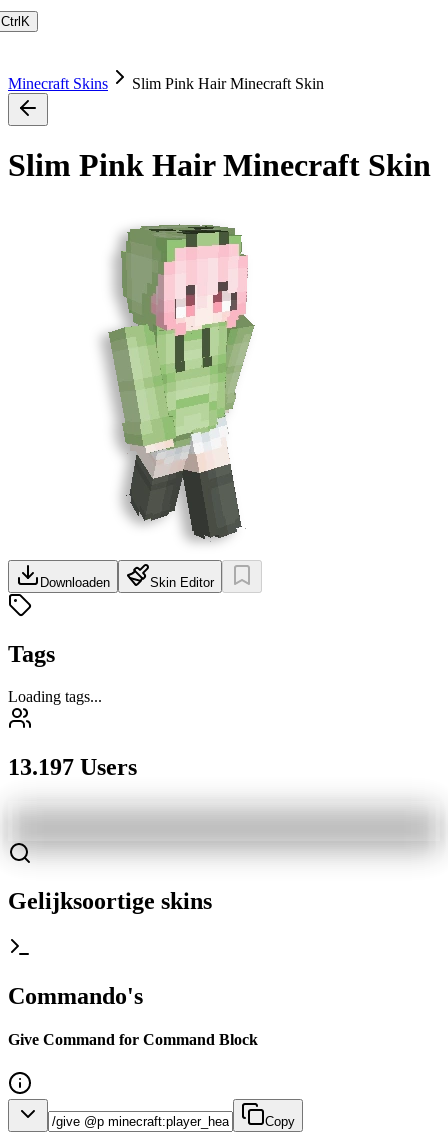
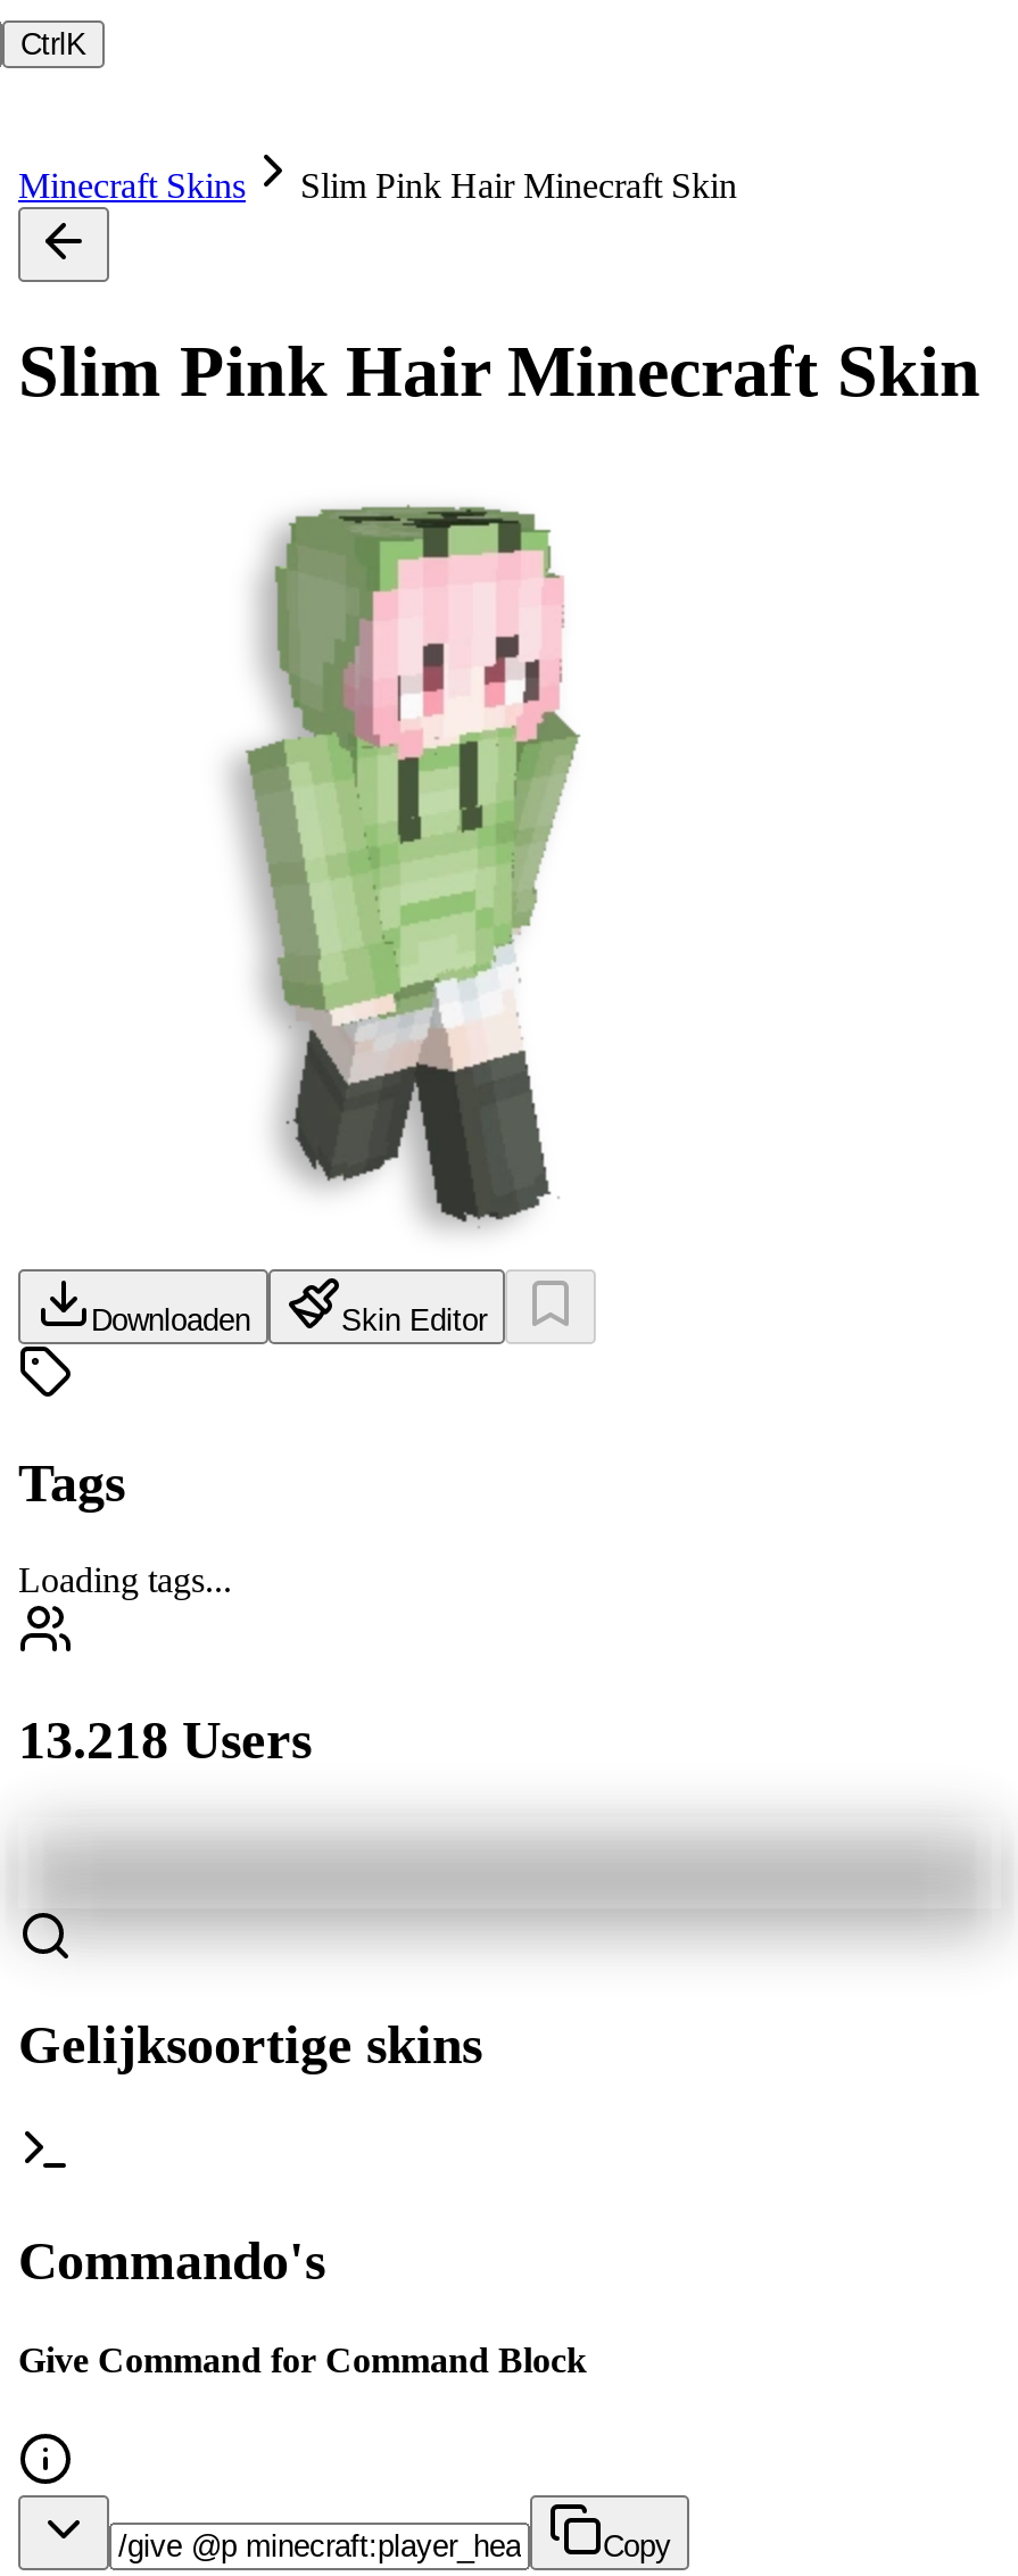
[8,754,137,780] 13.197 Users -> [18,1710,312,1769] 13.218 Users

